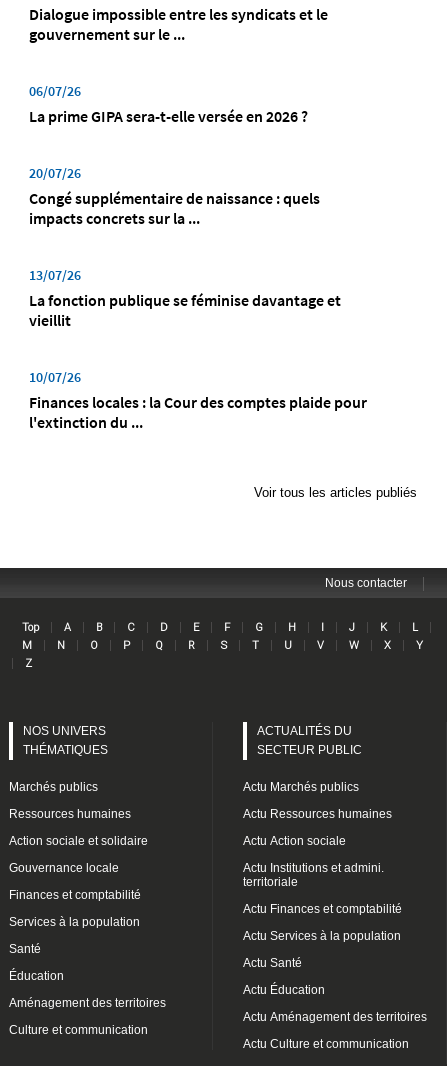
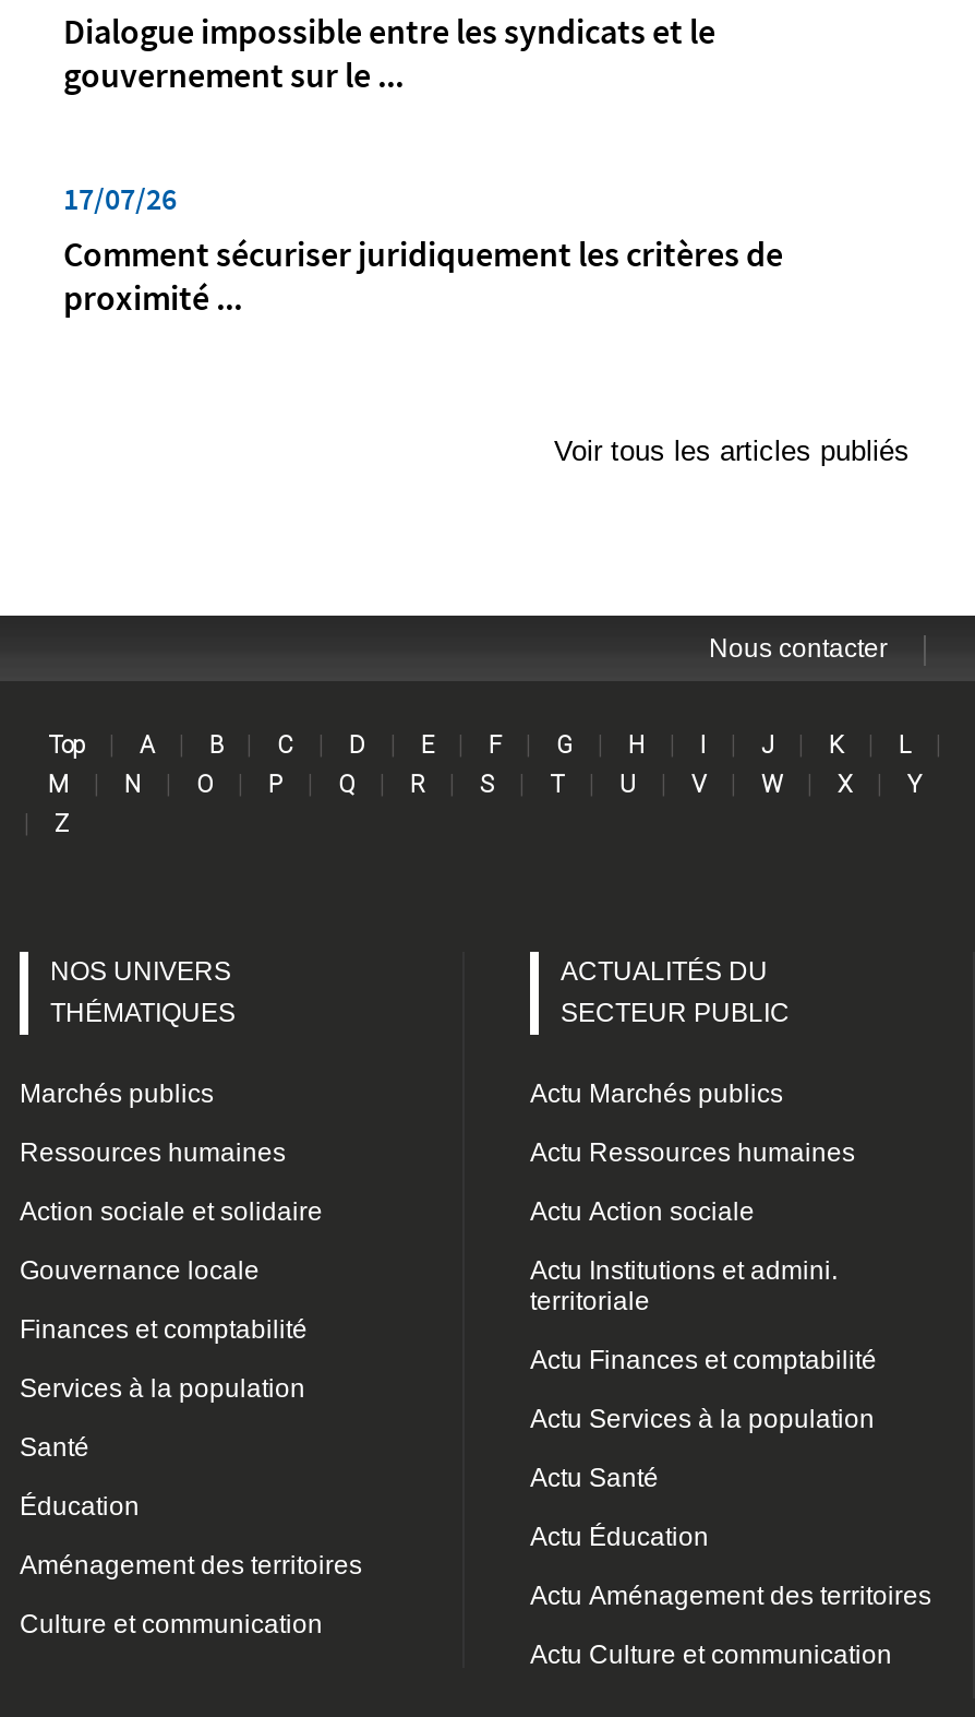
[29,82,367,432] 06/07/26 | La prime GIPA sera-t-elle versée en 2026 ? | 20/07/26 | Congé supplémentaire de naissance : quels | impacts concrets sur la ... | 13/07/26 | La fonction publique se féminise davantage et | vieillit | 10/07/26 | Finances locales : la Cour des comptes plaide pour | l'extinction du ... -> [63,179,783,319] 17/07/26 | Comment sécuriser juridiquement les critères de | proximité ...

